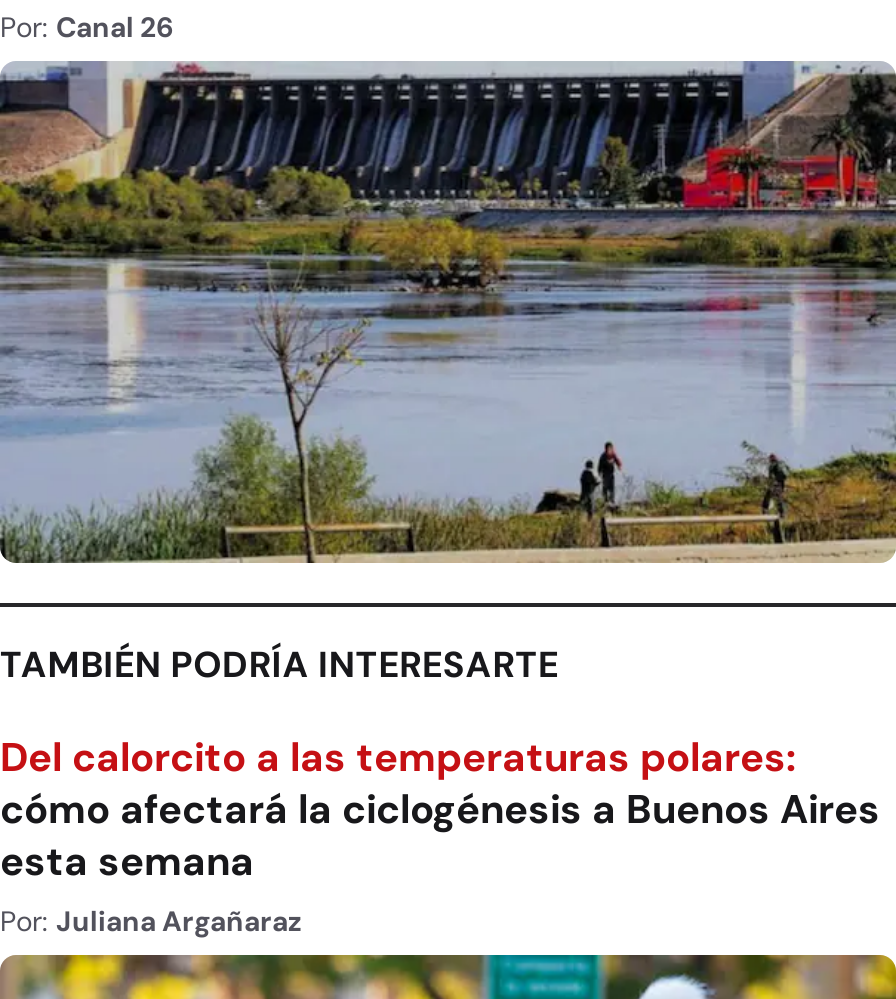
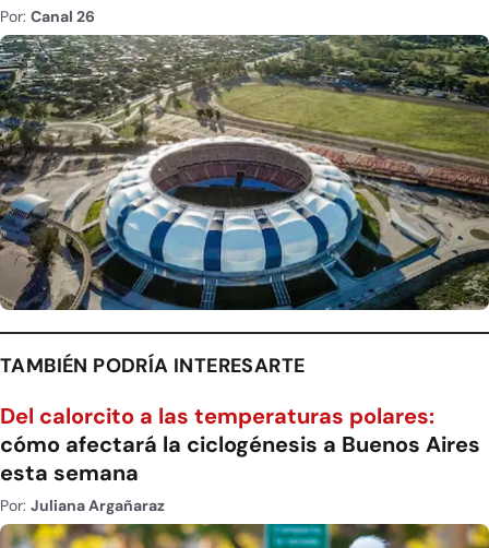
[6,60,890,566] [image] -> [3,34,486,311] [image]

